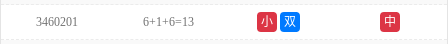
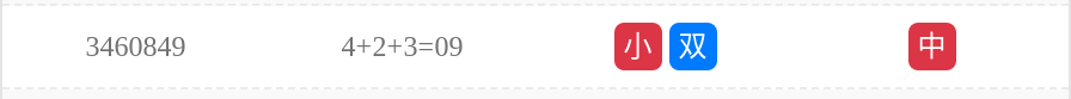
[36,15,78,29] 3460201 -> [86,30,186,63] 3460849
[143,15,194,29] 6+1+6=13 -> [341,30,463,63] 4+2+3=09

